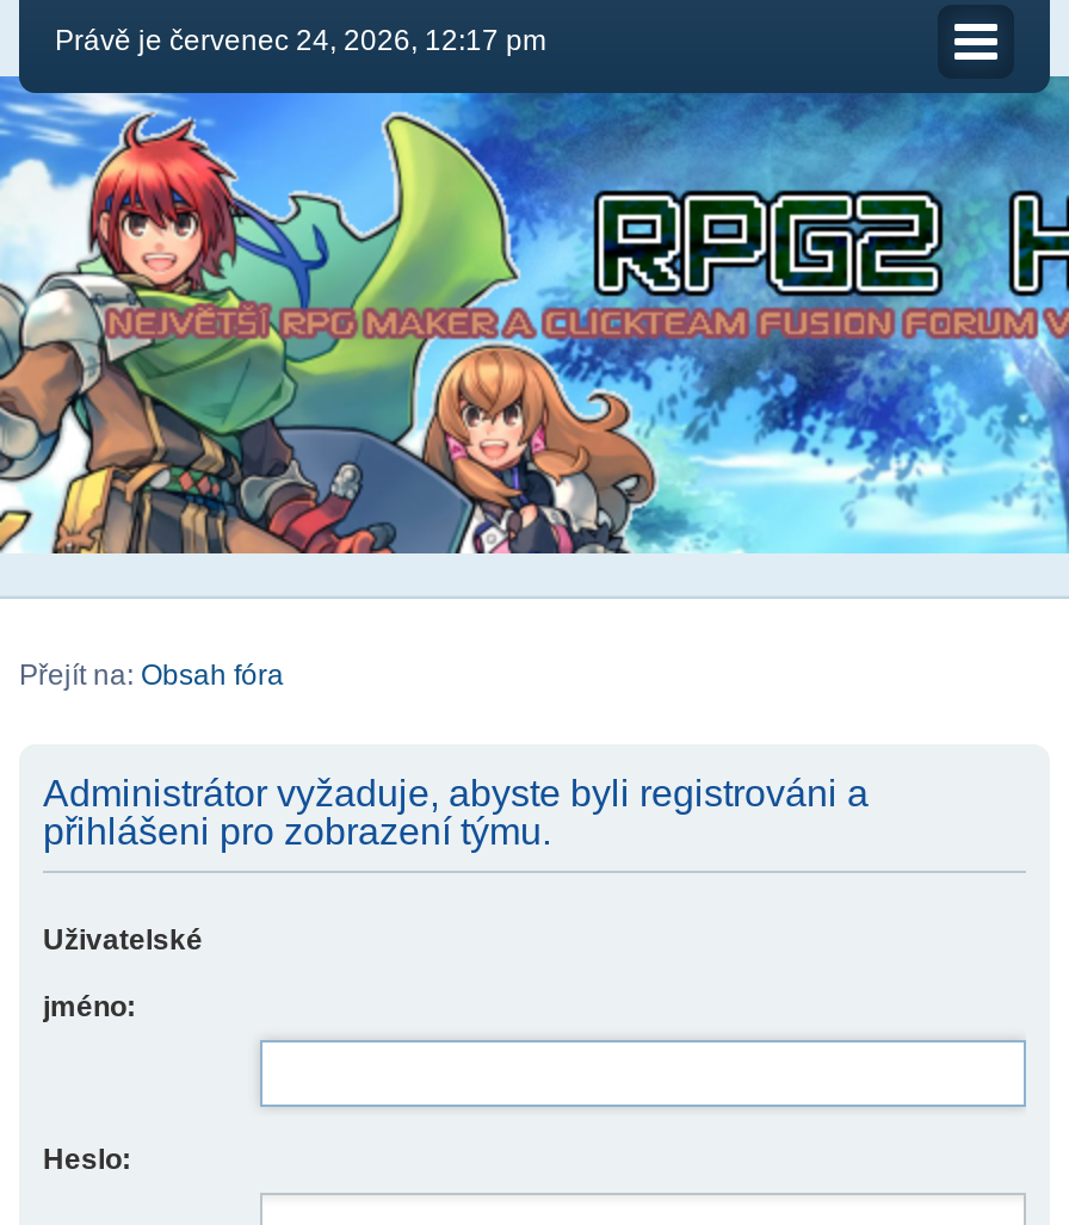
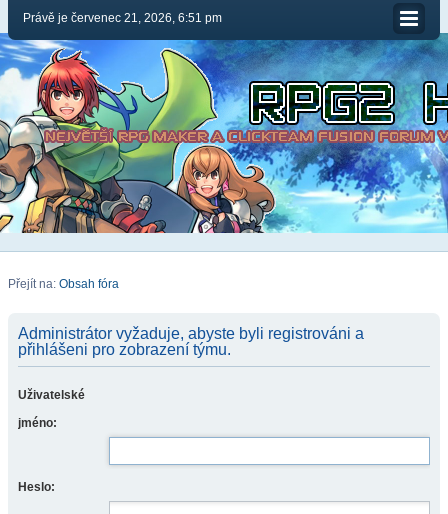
[55,24,546,57] Právě je červenec 24, 2026, 12:17 pm -> [23,11,222,25] Právě je červenec 21, 2026, 6:51 pm

